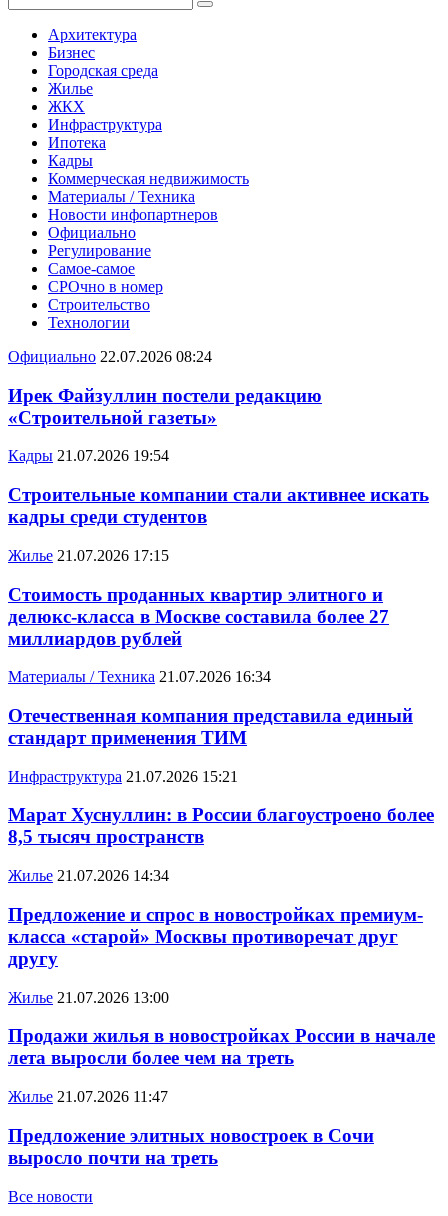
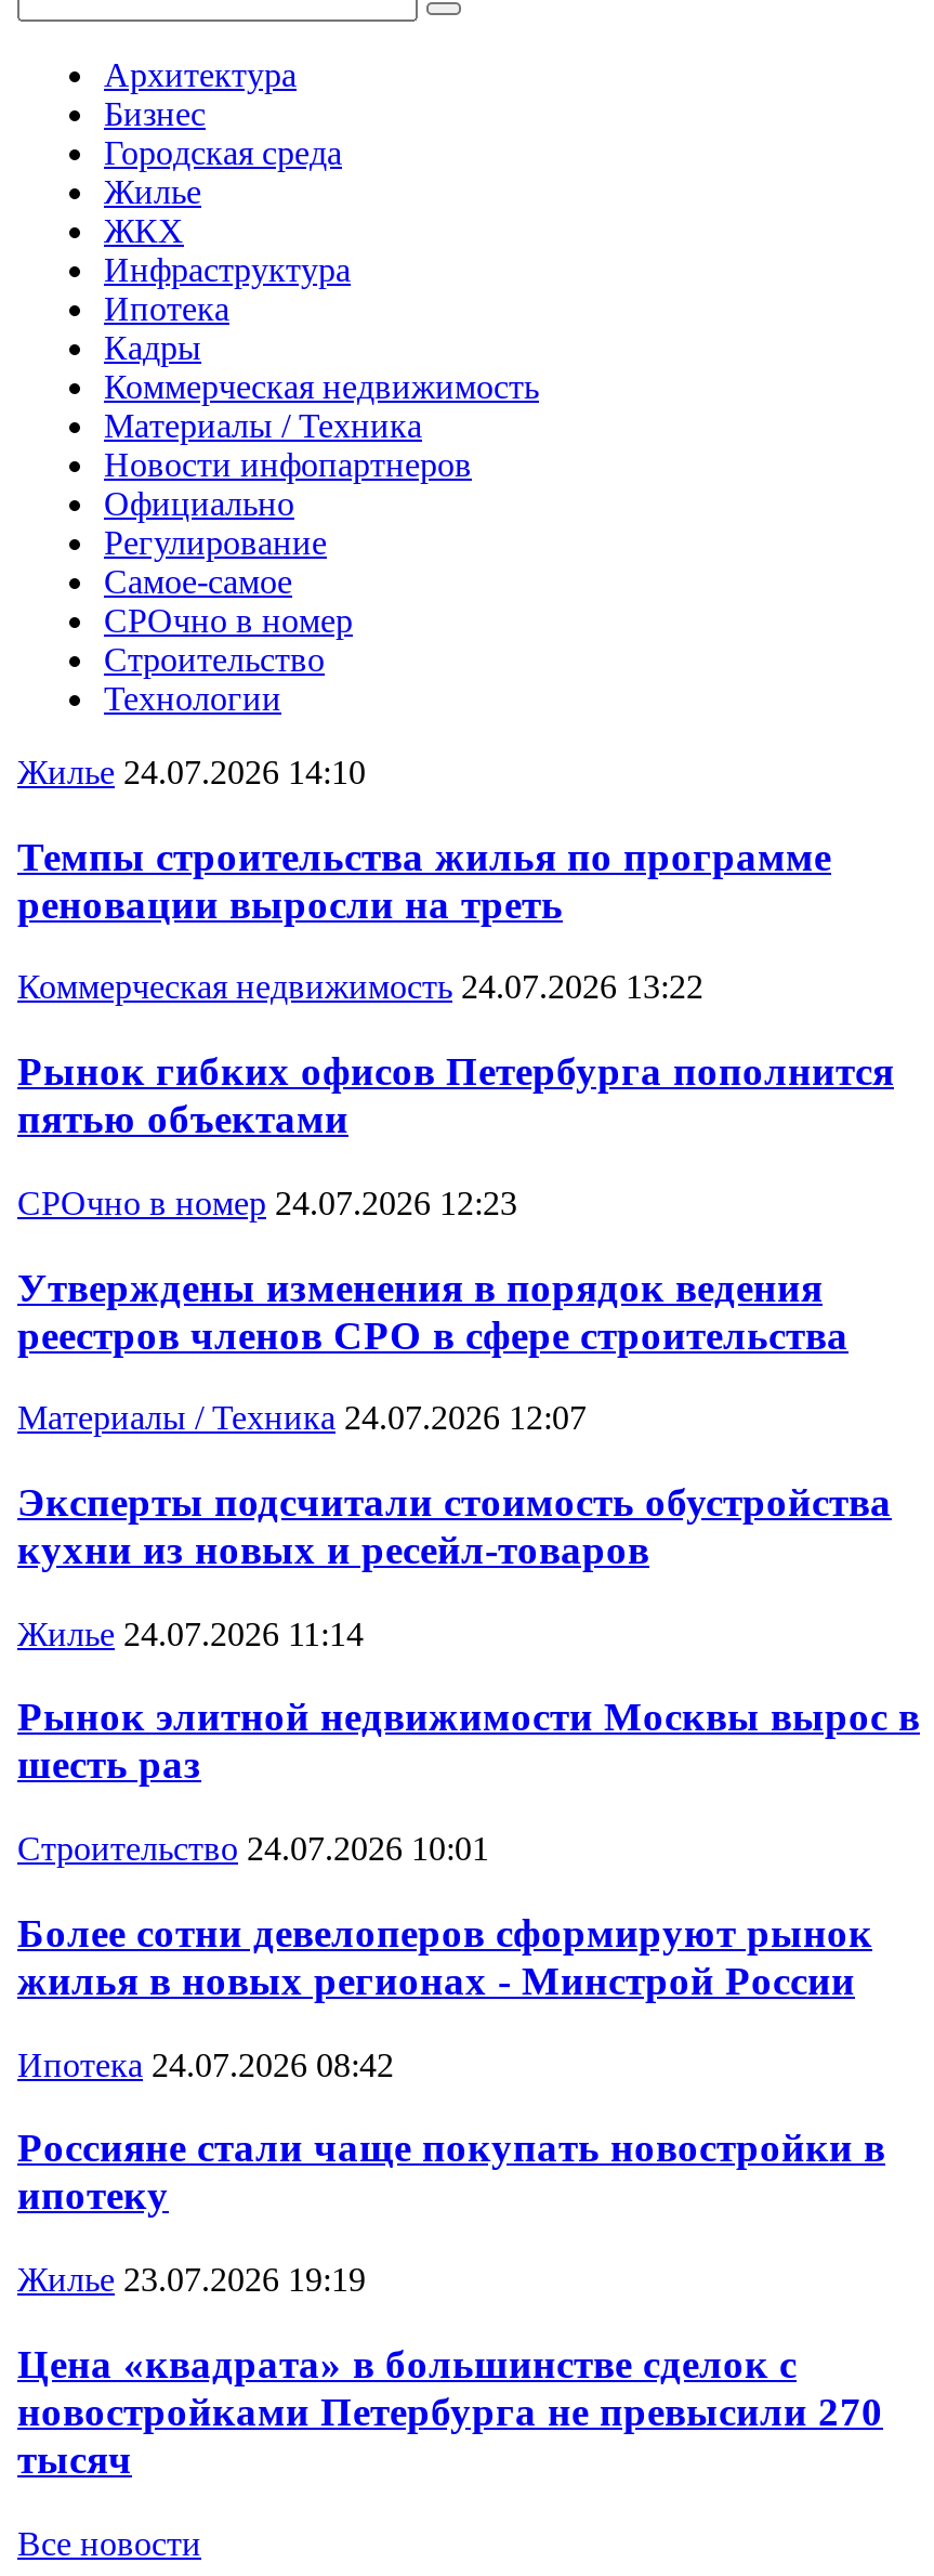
[8,348,212,365] Официально 22.07.2026 08:24 -> [17,754,366,790] Жилье 24.07.2026 14:10
[8,385,322,428] Ирек Файзуллин постели редакцию | «Строительной газеты» -> [17,833,831,926] Темпы строительства жилья по программе | реновации выросли на треть
[8,447,169,464] Кадры 21.07.2026 19:54 -> [17,969,703,1006] Коммерческая недвижимость 24.07.2026 13:22
[8,484,429,527] Строительные компании стали активнее искать | кадры среди студентов -> [17,1049,894,1142] Рынок гибких офисов Петербурга пополнится | пятью объектами
[8,547,169,564] Жилье 21.07.2026 17:15 -> [17,1184,517,1221] СРОчно в номер 24.07.2026 12:23
[8,584,389,649] Стоимость проданных квартир элитного и | делюкс-класса в Москве составила более 27 | миллиардов рублей -> [17,1264,849,1357] Утверждены изменения в порядок ведения | реестров членов СРО в сфере строительства
[8,668,271,685] Материалы / Техника 21.07.2026 16:34 -> [17,1400,587,1436] Материалы / Техника 24.07.2026 12:07
[8,705,413,748] Отечественная компания представила единый | стандарт применения ТИМ -> [17,1479,892,1572] Эксперты подсчитали стоимость обустройства | кухни из новых и ресейл-товаров
[8,768,238,785] Инфраструктура 21.07.2026 15:21 -> [17,1615,364,1652] Жилье 24.07.2026 11:14
[8,804,434,847] Марат Хуснуллин: в России благоустроено более | 8,5 тысяч пространств -> [17,1695,920,1788] Рынок элитной недвижимости Москвы вырос в | шесть раз
[8,867,169,884] Жилье 21.07.2026 14:34 -> [17,1830,489,1867] Строительство 24.07.2026 10:01
[8,904,423,969] Предложение и спрос в новостройках премиум- | класса «старой» Москвы противоречат друг | другу -> [17,1910,872,2003] Более сотни девелоперов сформируют рынок | жилья в новых регионах - Минстрой России
[8,989,169,1006] Жилье 21.07.2026 13:00 -> [17,2046,394,2082] Ипотека 24.07.2026 08:42
[8,1025,435,1068] Продажи жилья в новостройках России в начале | лета выросли более чем на треть -> [17,2125,885,2218] Россияне стали чаще покупать новостройки в | ипотеку
[8,1088,168,1105] Жилье 21.07.2026 11:47 -> [17,2261,366,2298] Жилье 23.07.2026 19:19
[8,1125,374,1168] Предложение элитных новостроек в Сочи | выросло почти на треть -> [17,2341,883,2481] Цена «квадрата» в большинстве сделок с | новостройками Петербурга не превысили 270 | тысяч

